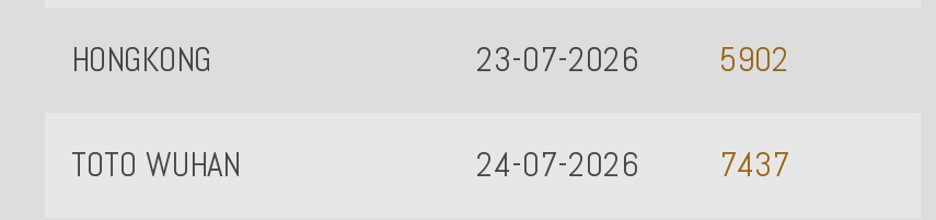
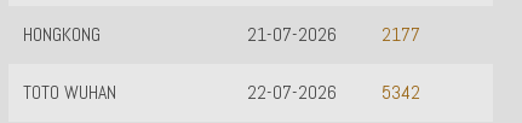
[476,38,638,81] 23-07-2026 -> [247,23,337,47] 21-07-2026
[719,39,789,83] 5902 -> [382,23,420,47] 2177
[476,143,638,187] 24-07-2026 -> [247,80,337,105] 22-07-2026
[719,144,789,188] 7437 -> [382,81,420,105] 5342

